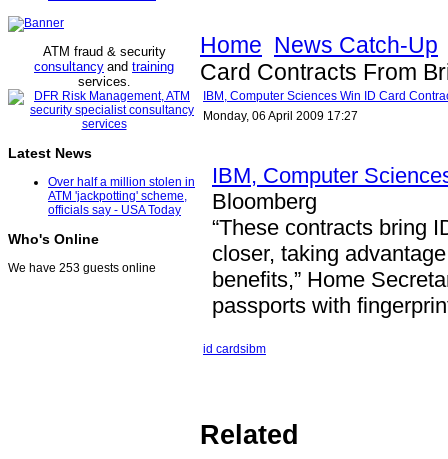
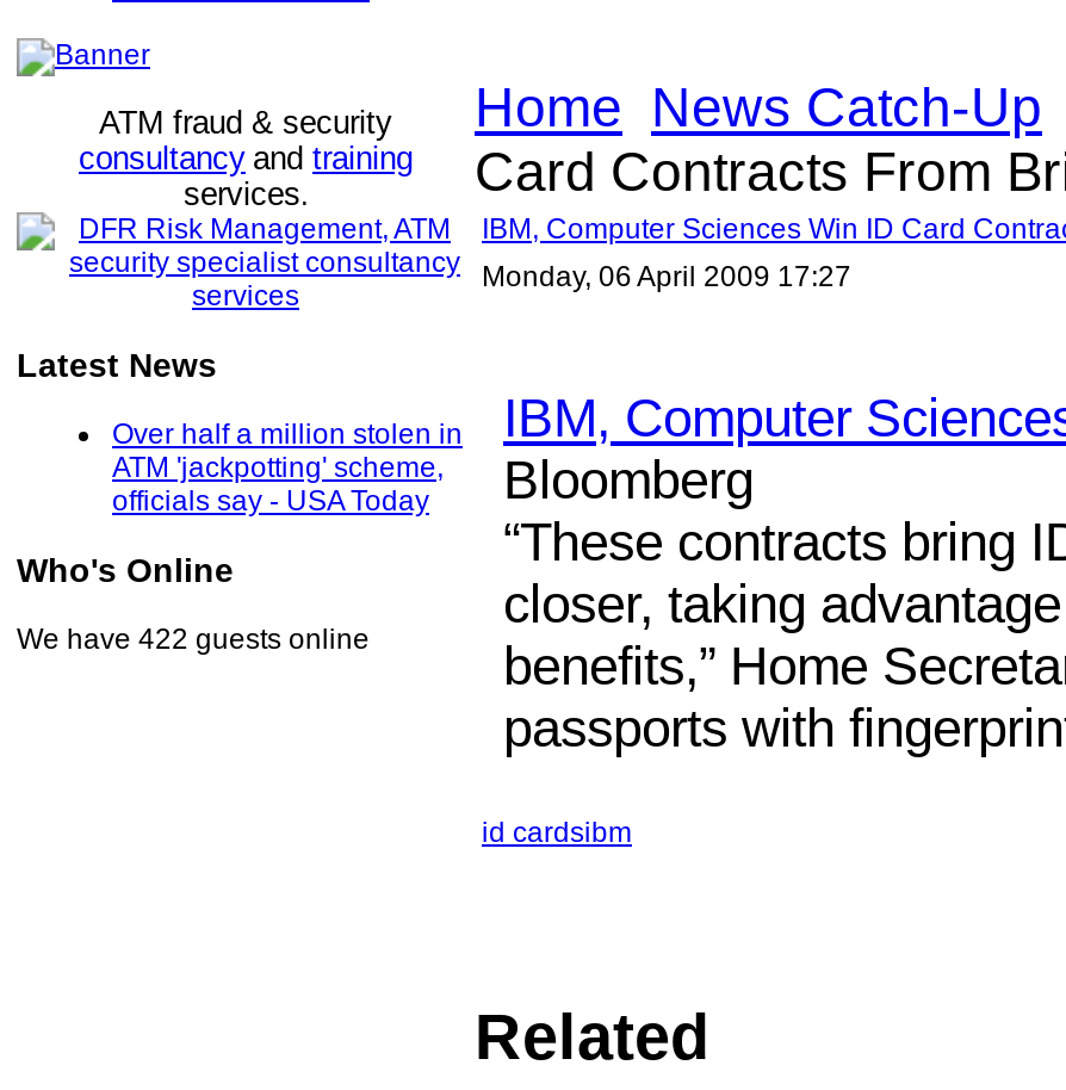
[8,261,156,275] We have 253 guests online -> [17,623,370,656] We have 422 guests online

